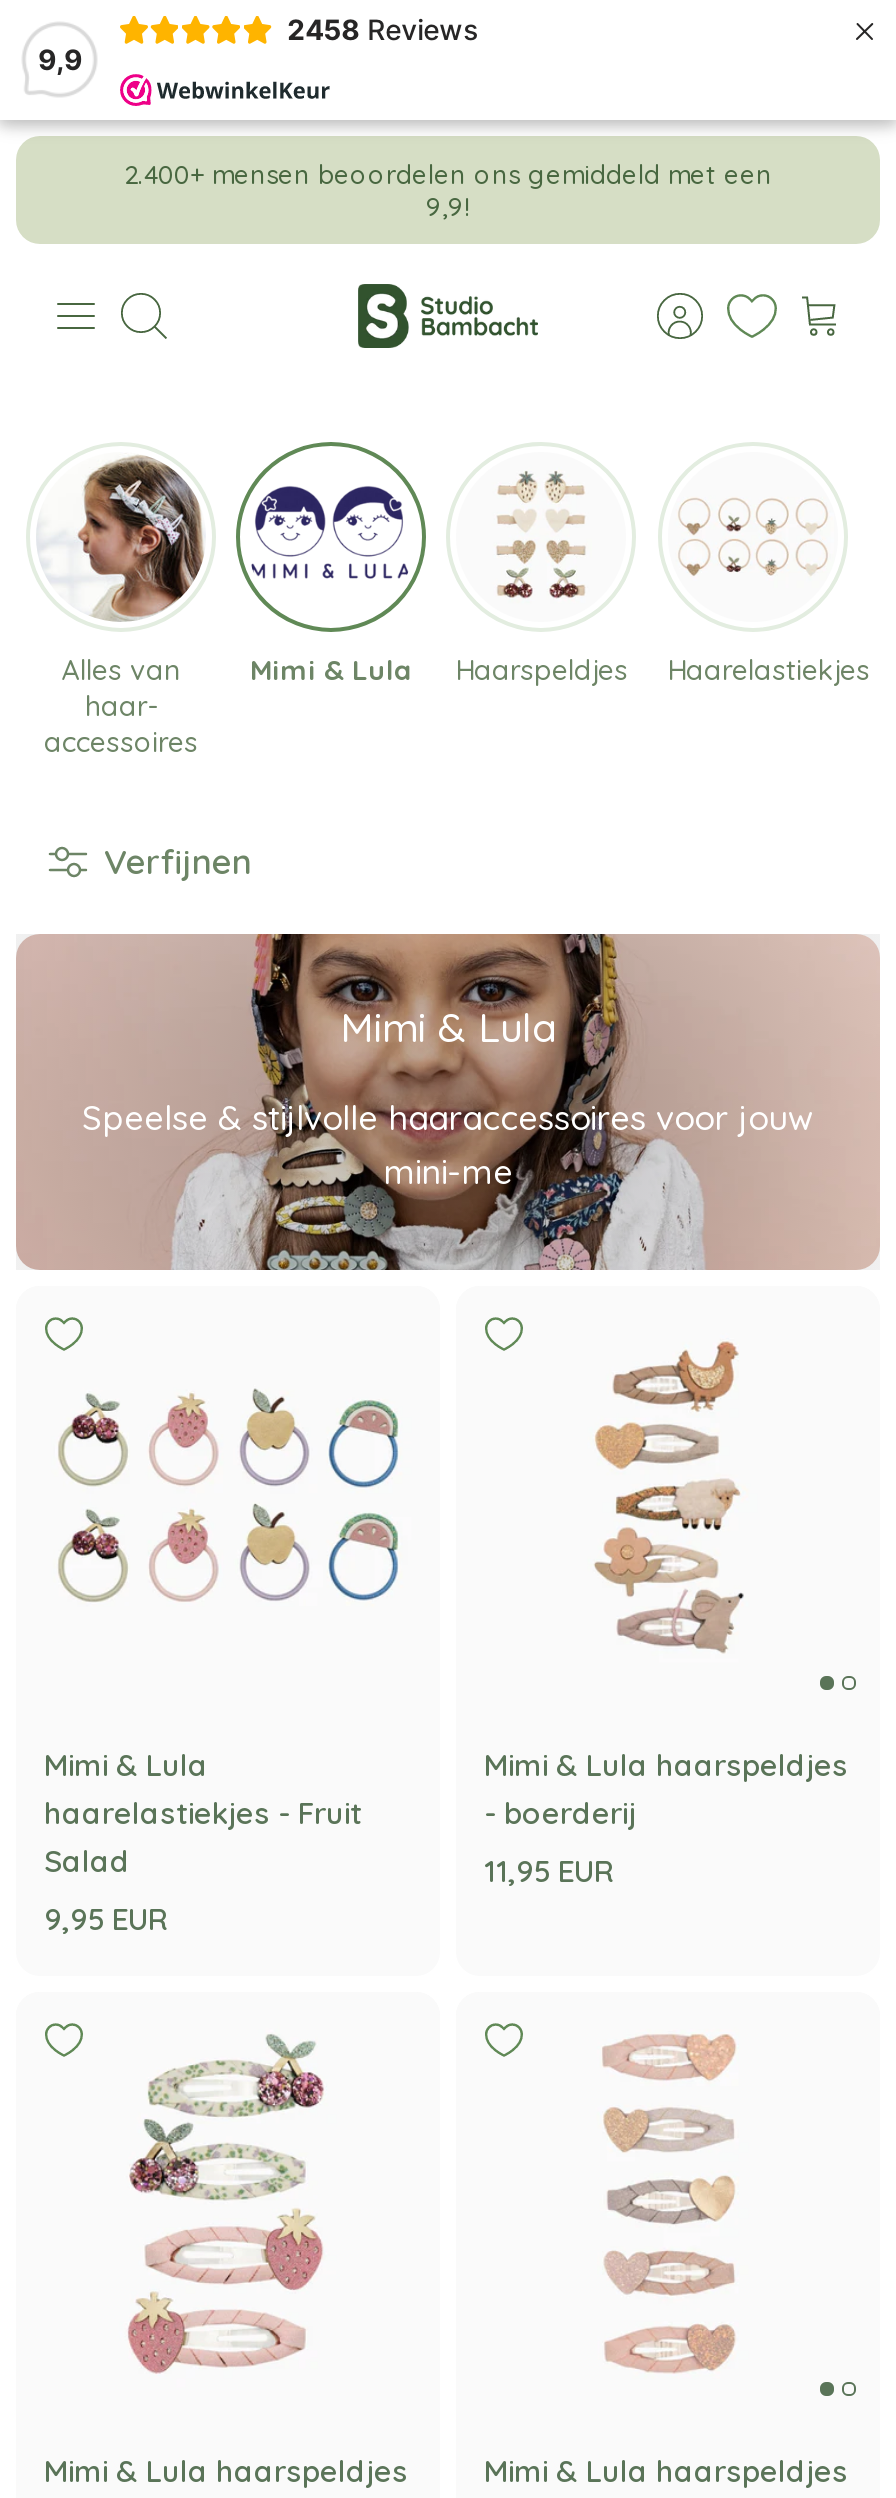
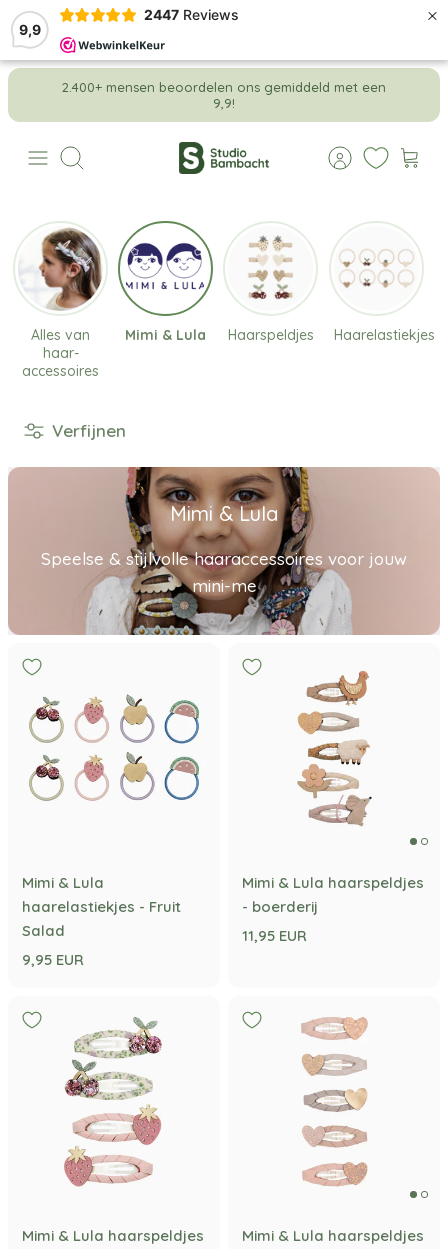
[287,12,479,46] 2458 Reviews -> [144,6,239,23] 2447 Reviews

